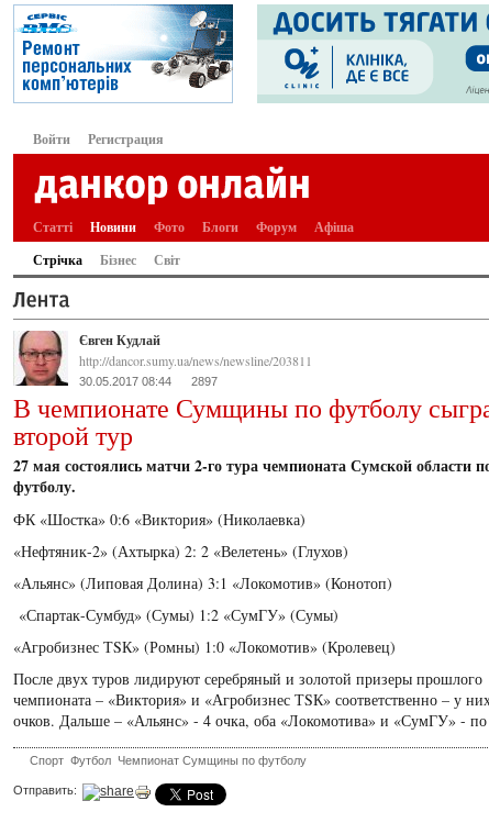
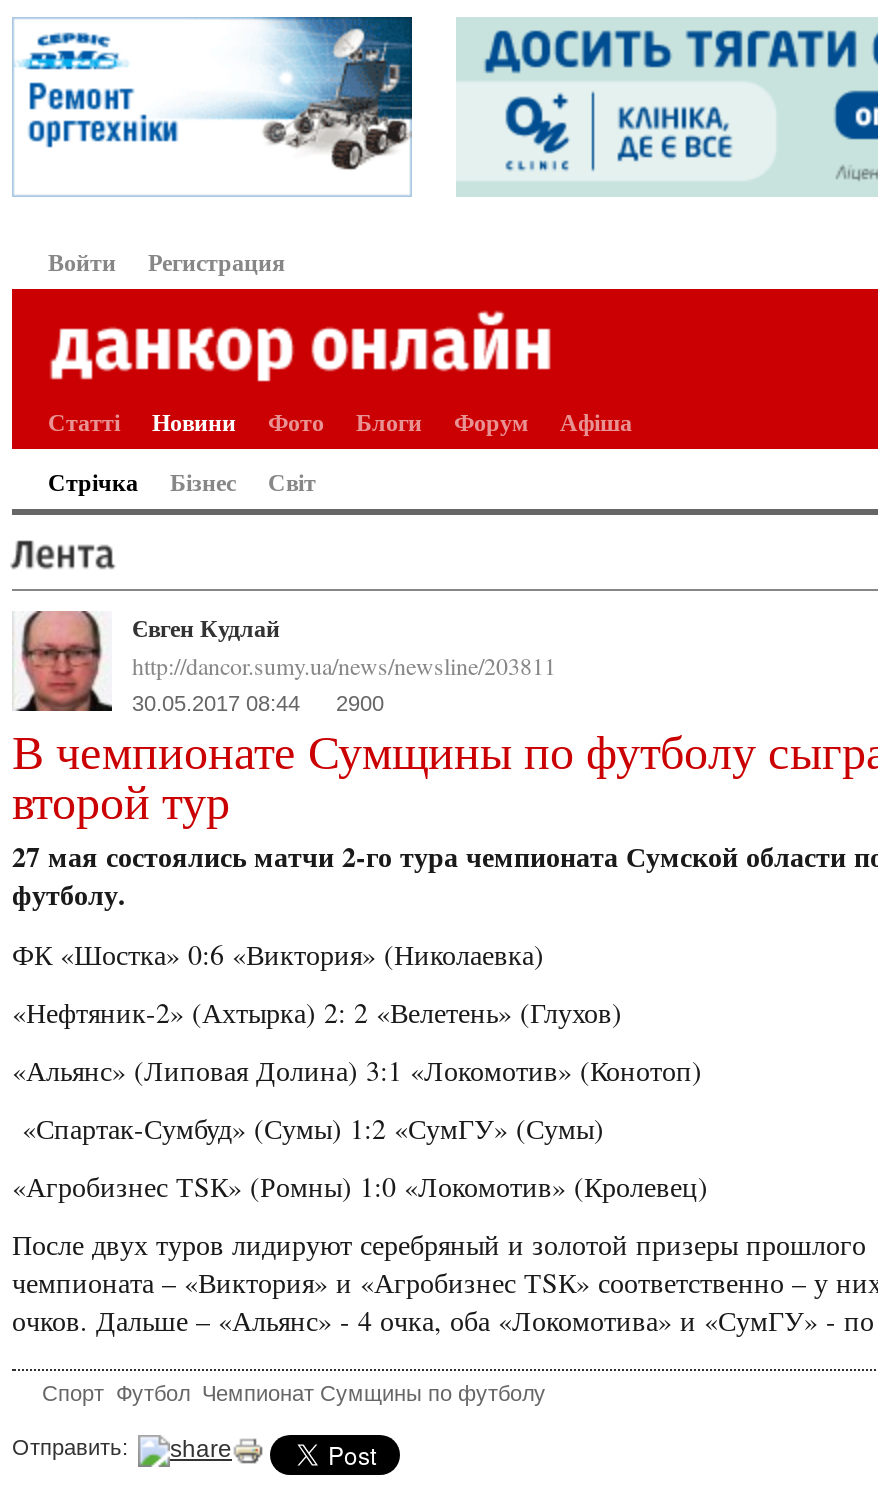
[22,58,132,94] [image] -> [30,113,226,179] [image]
[79,375,218,388] 30.05.2017 08:44 2897 -> [132,691,384,715] 30.05.2017 08:44 2900

